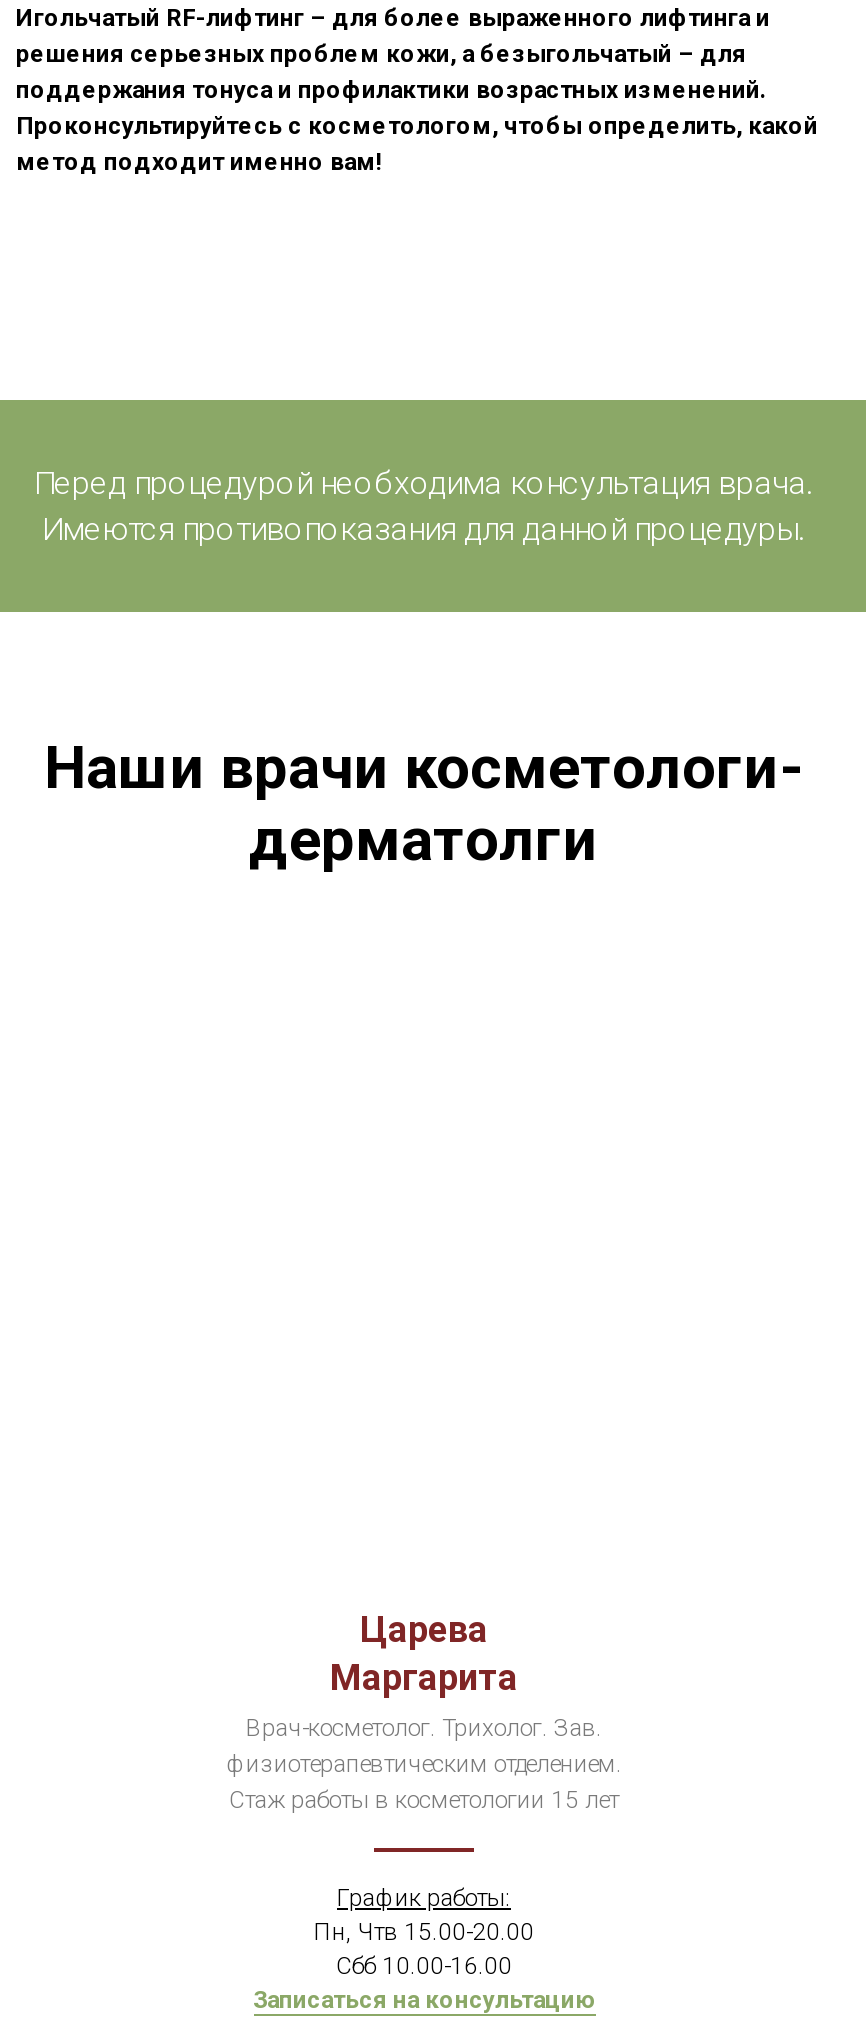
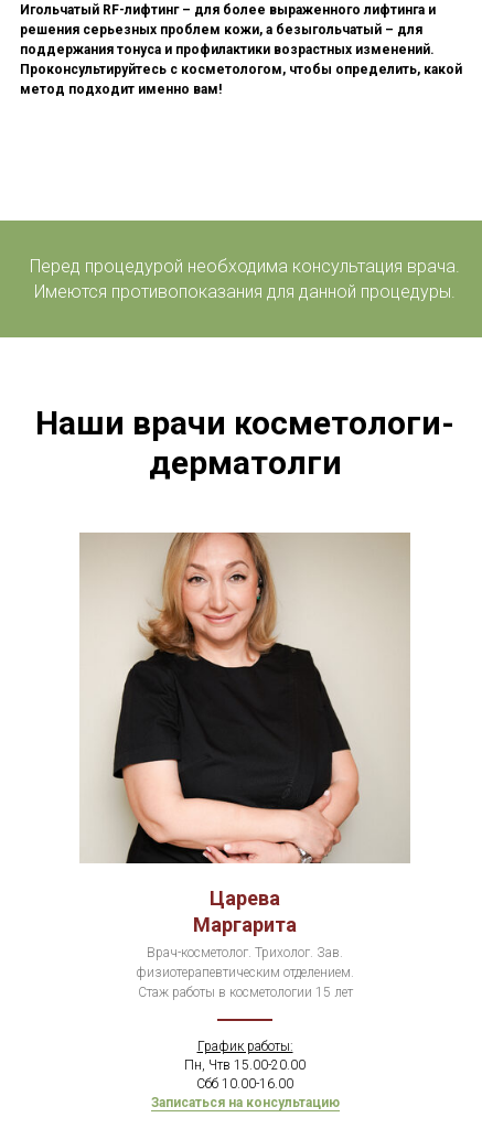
none -> [79,531,411,864] [image]

